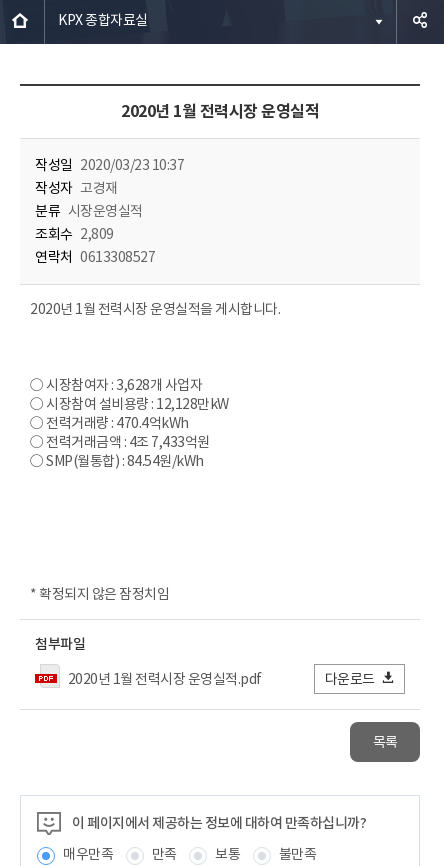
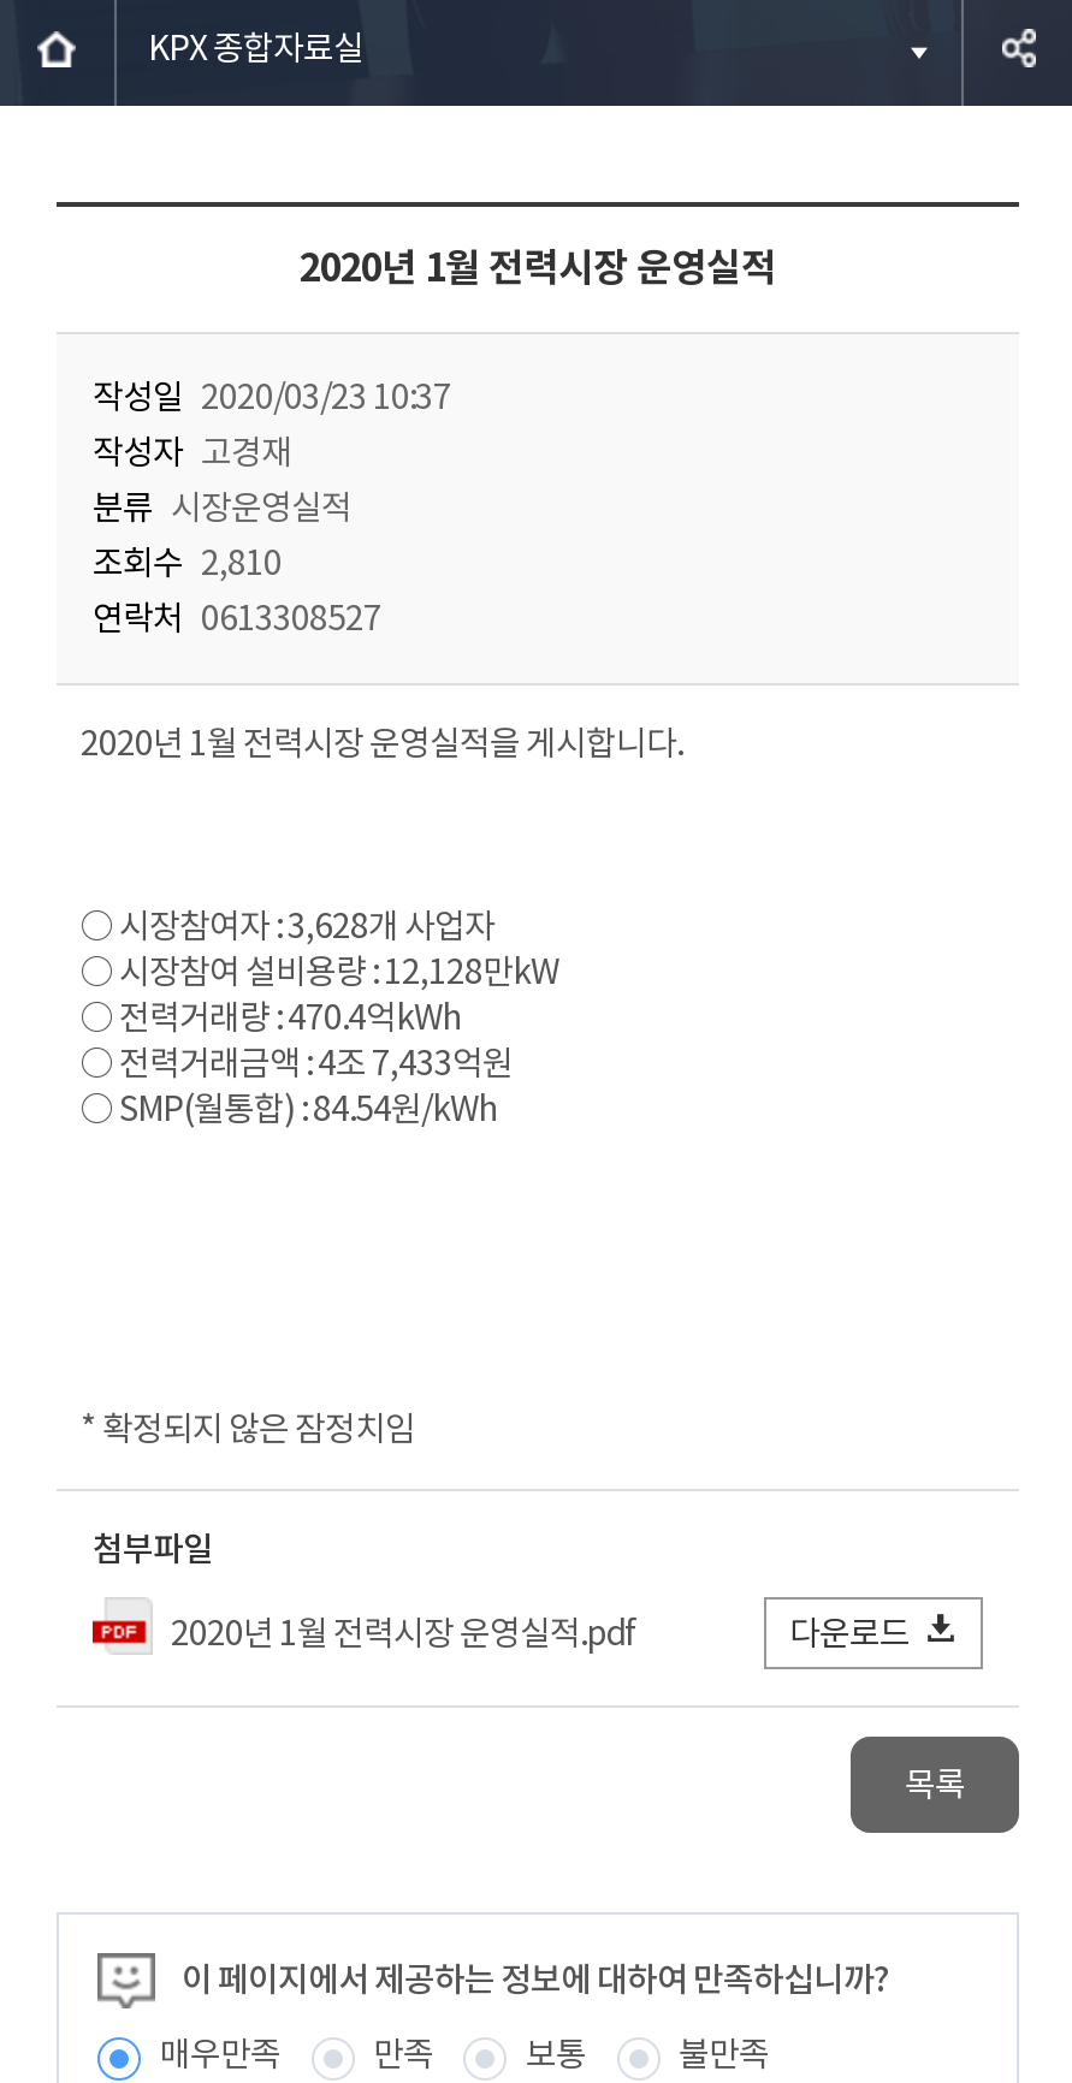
[35,225,113,243] 조회수 2,809 -> [93,541,282,584] 조회수 2,810

